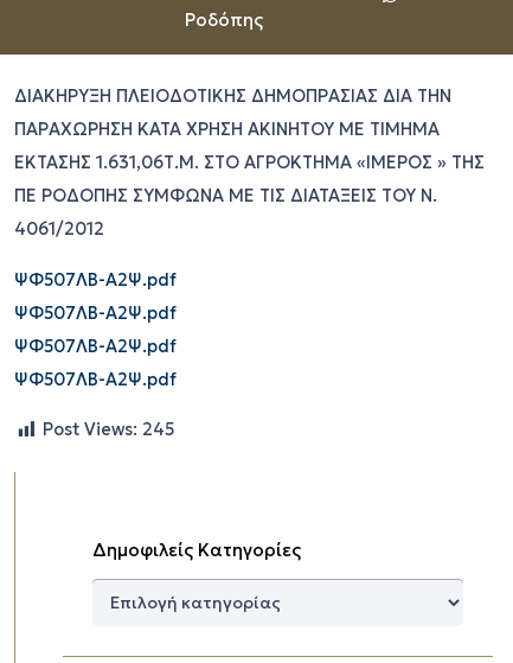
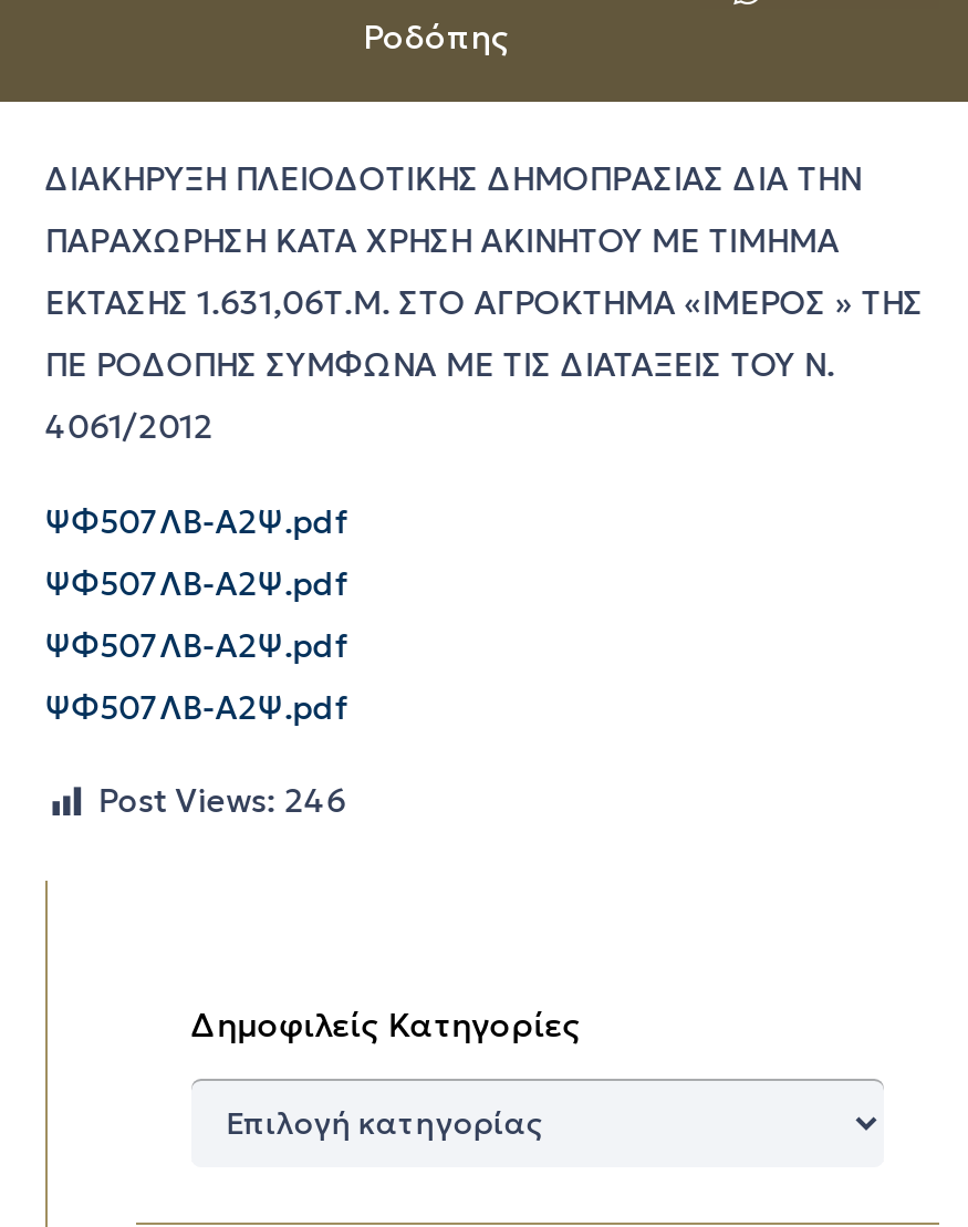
[42,419,174,440] Post Views: 245 -> [98,782,346,821] Post Views: 246

